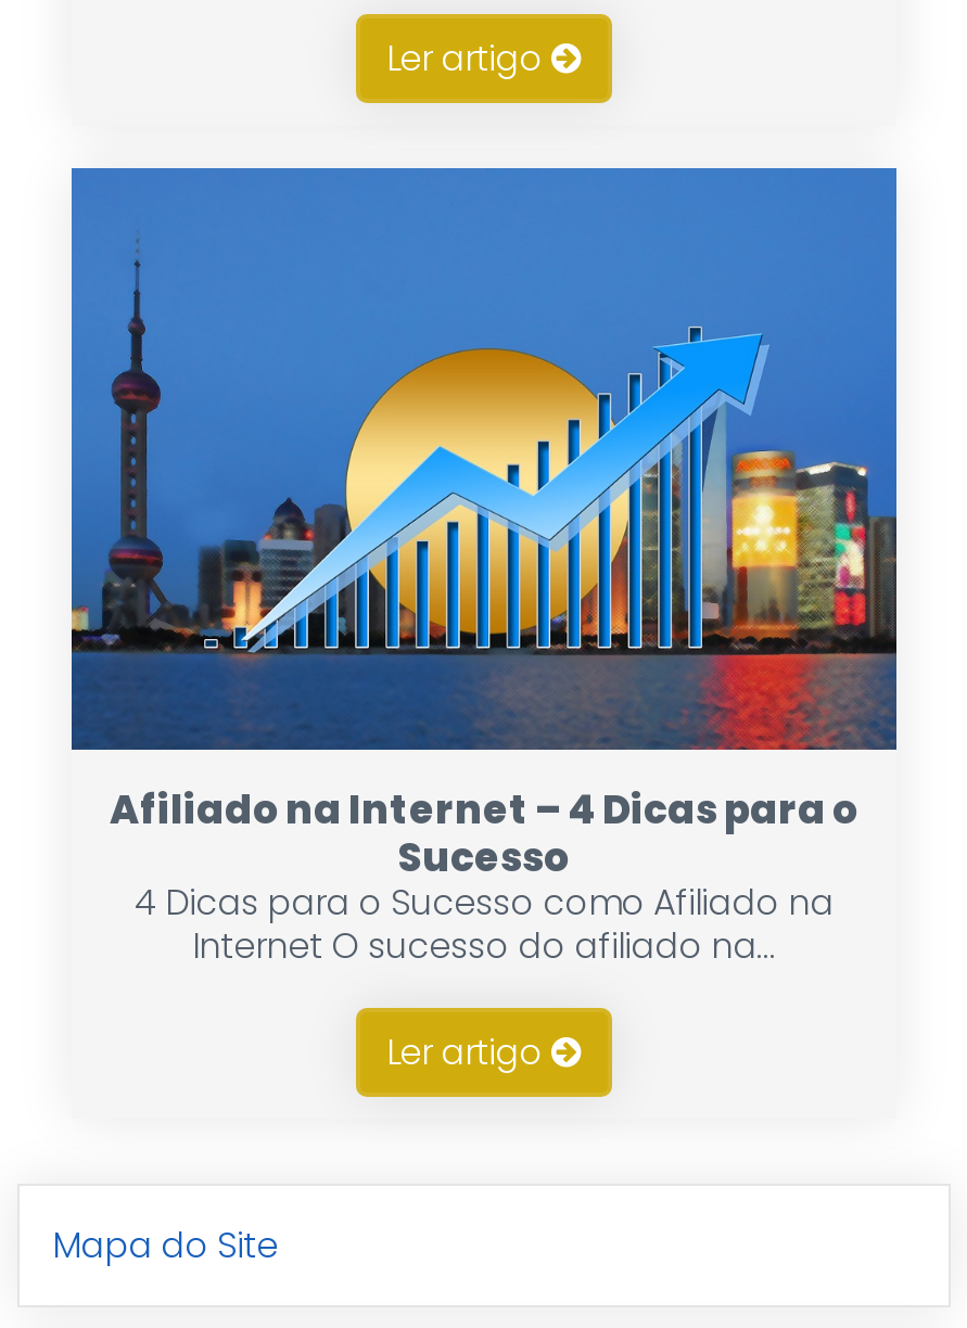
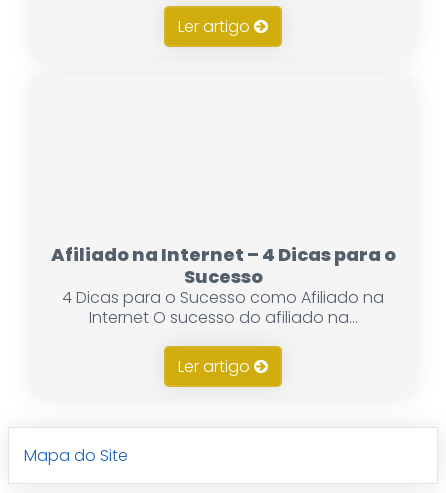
[69,166,899,752] [image] -> none

